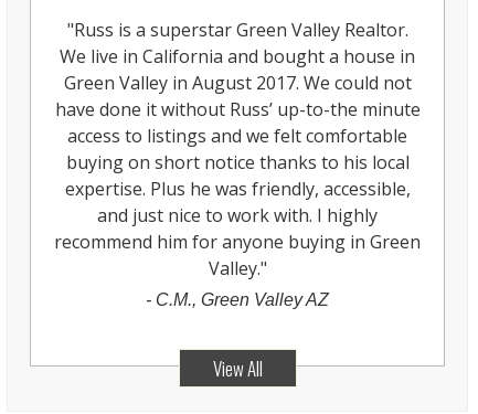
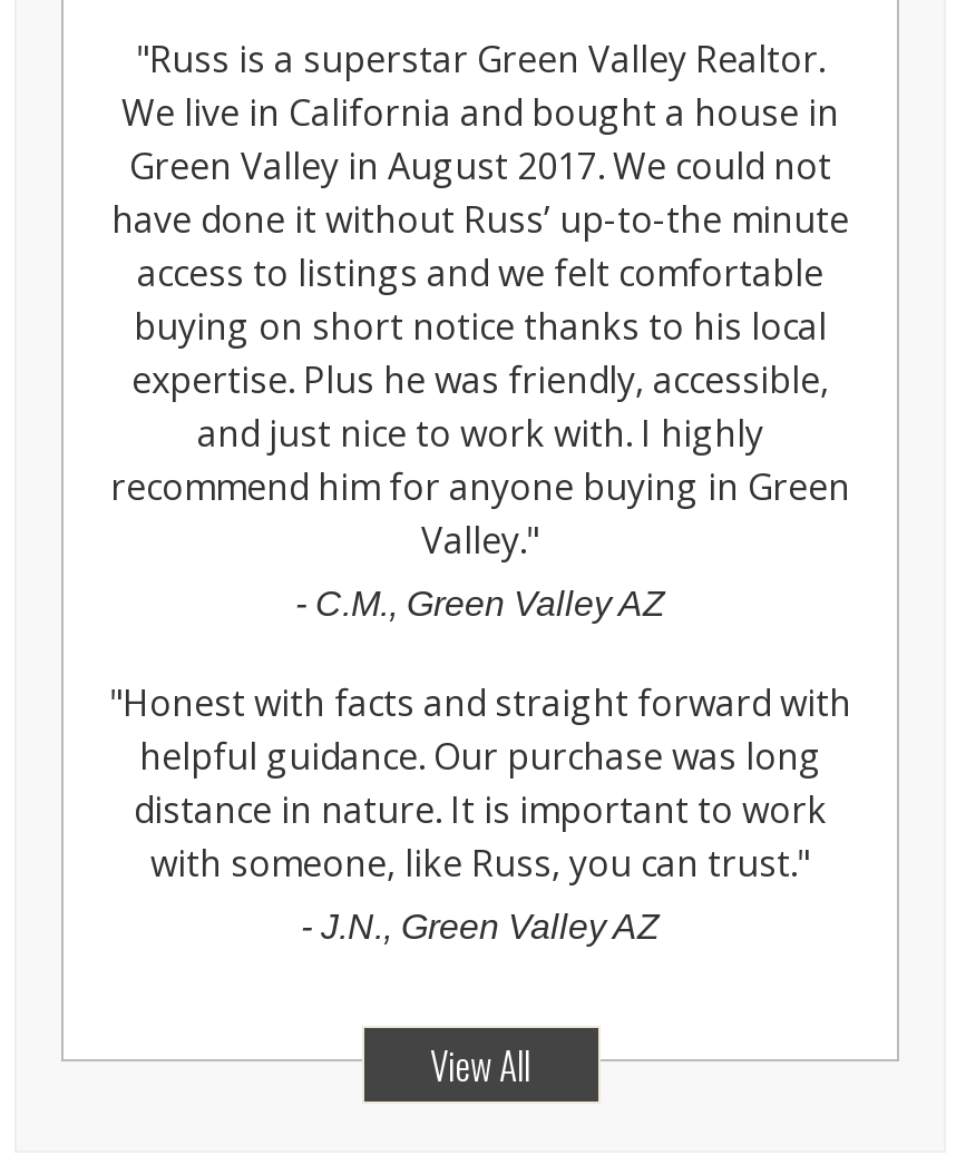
none -> [109,678,851,946] "Honest with facts and straight forward with | helpful guidance. Our purchase was long | distance in nature. It is important to work | with someone, like Russ, you can trust." | - J.N., Green Valley AZ

